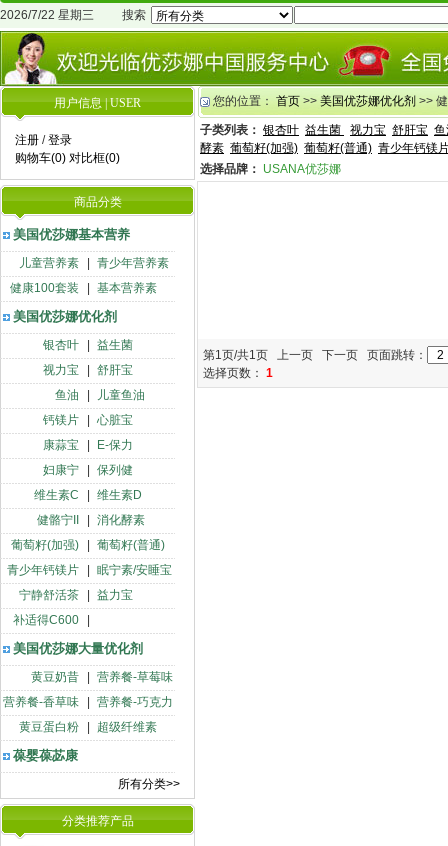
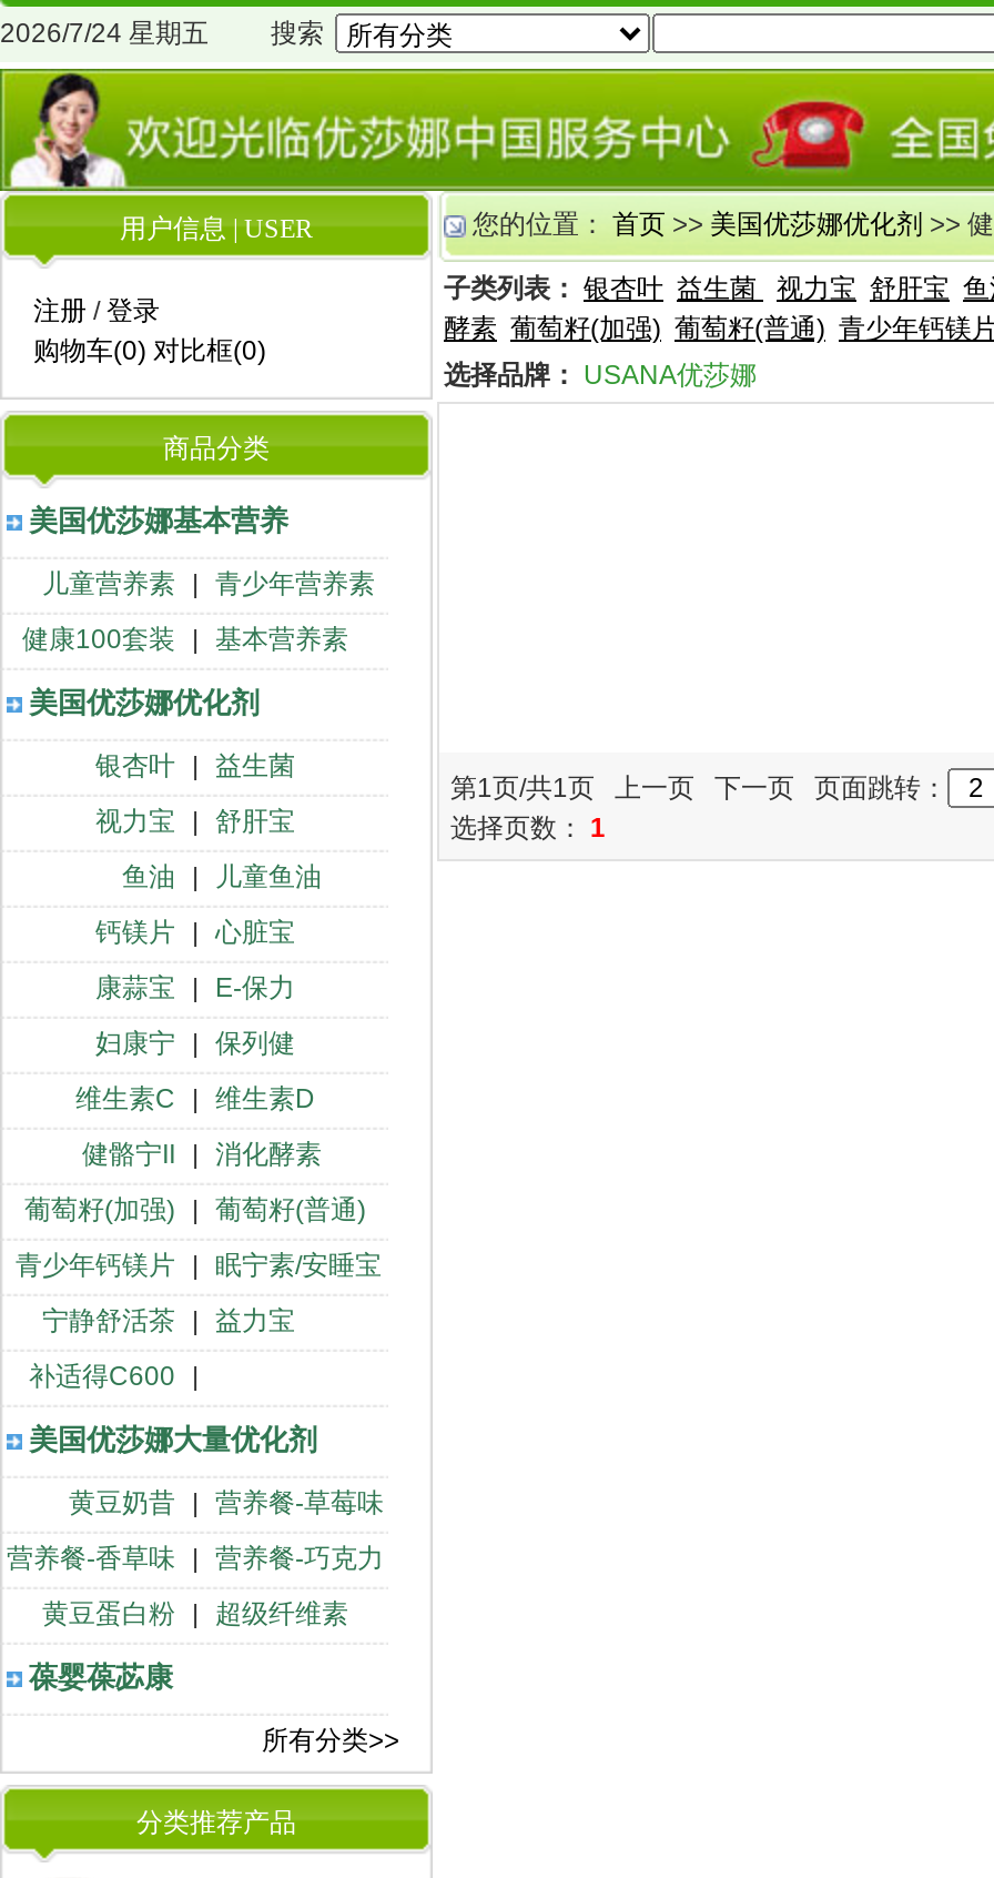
[0,8,146,22] 2026/7/22 星期三 搜索 -> [0,18,324,49] 2026/7/24 星期五 搜索

